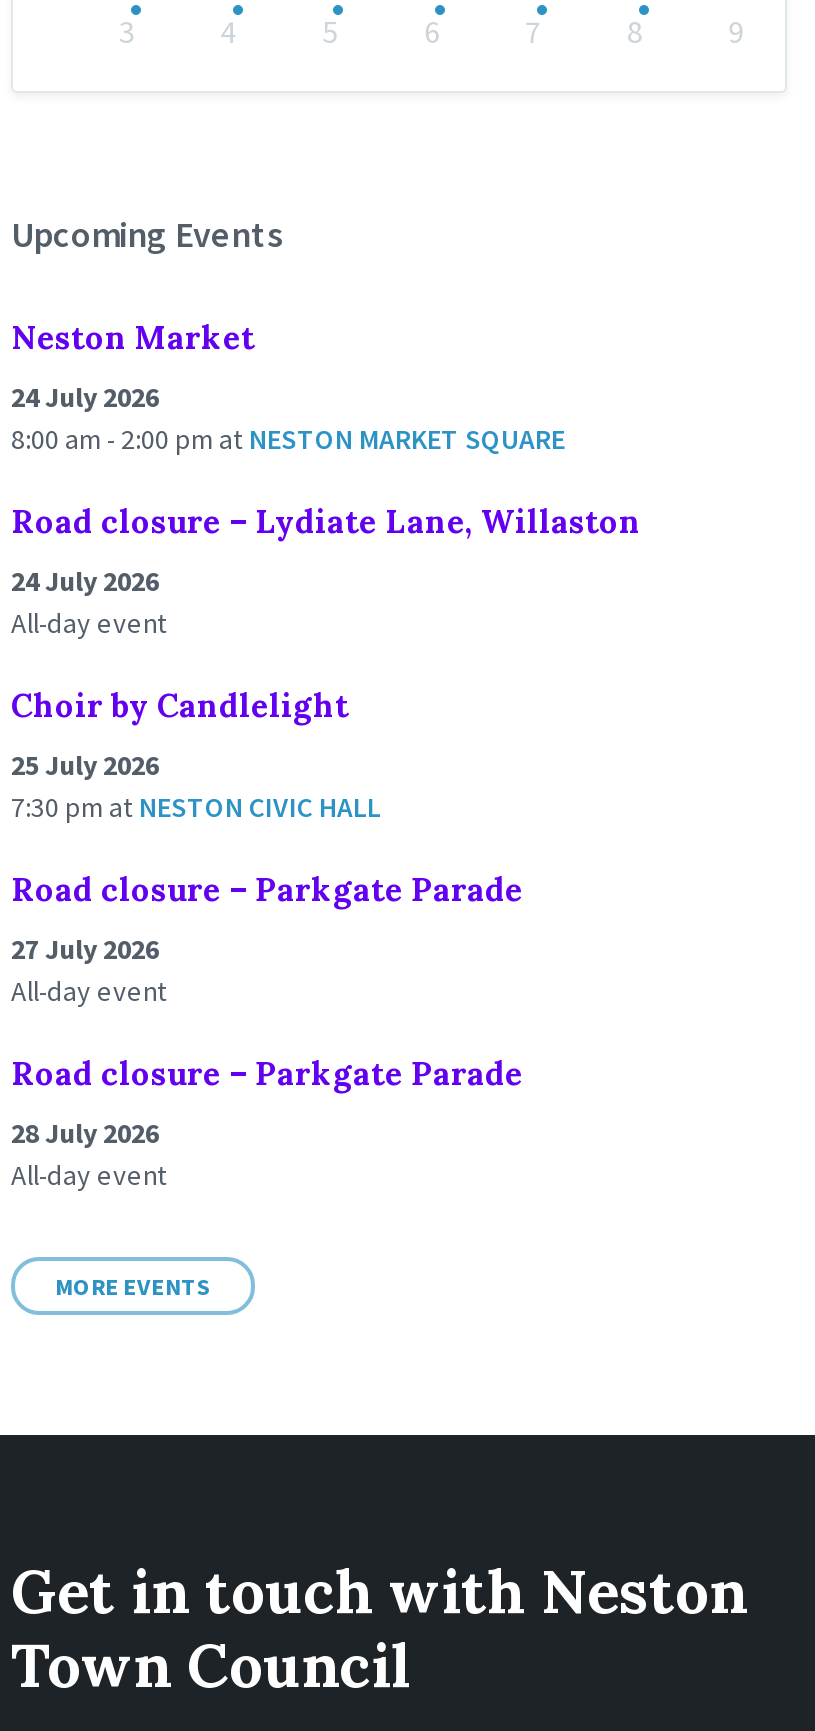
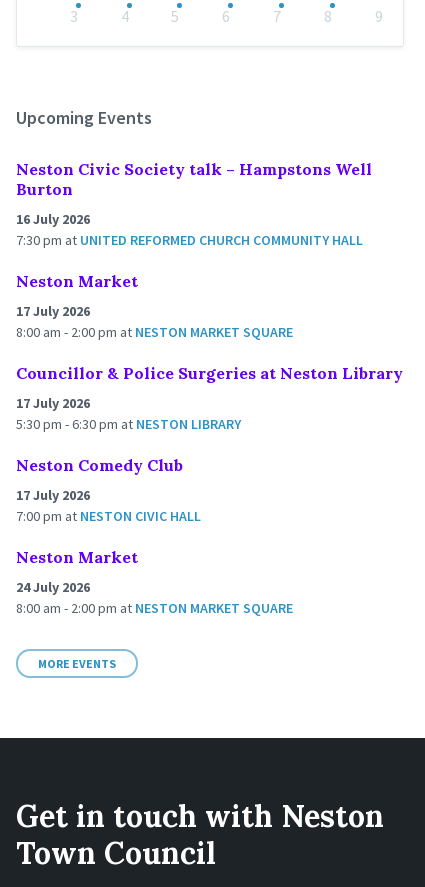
none -> [16,159,403,525] Neston Civic Society talk – Hampstons Well | Burton | 16 July 2026 | 7:30 pm at UNITED REFORMED CHURCH COMMUNITY HALL | Neston Market | 17 July 2026 | 8:00 am - 2:00 pm at NESTON MARKET SQUARE | Councillor & Police Surgeries at Neston Library | 17 July 2026 | 5:30 pm - 6:30 pm at NESTON LIBRARY | Neston Comedy Club | 17 July 2026 | 7:00 pm at NESTON CIVIC HALL
moved [11,317,565,457] -> [16,547,293,617]: Neston Market | 24 July 2026 | 8:00 am - 2:00 pm at NESTON MARKET SQUARE
[11,501,641,1193] Road closure – Lydiate Lane, Willaston | 24 July 2026 | All-day event | Choir by Candlelight | 25 July 2026 | 7:30 pm at NESTON CIVIC HALL | Road closure – Parkgate Parade | 27 July 2026 | All-day event | Road closure – Parkgate Parade | 28 July 2026 | All-day event -> none

